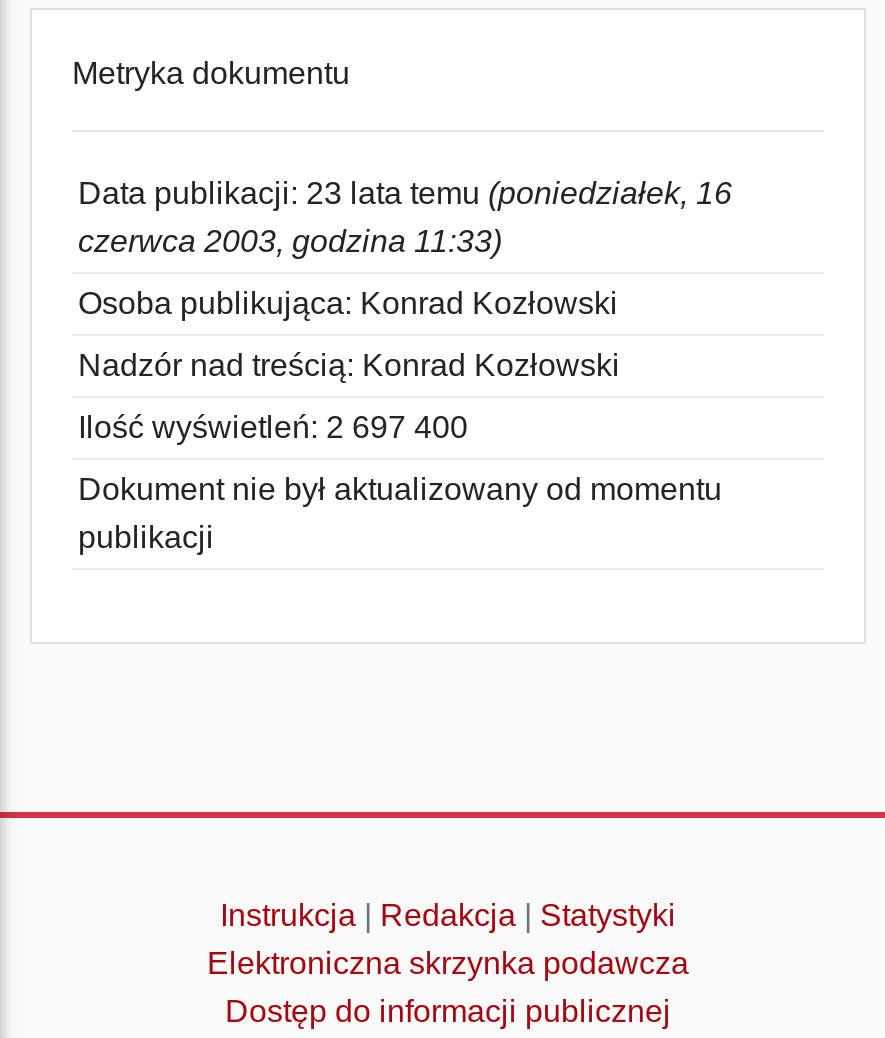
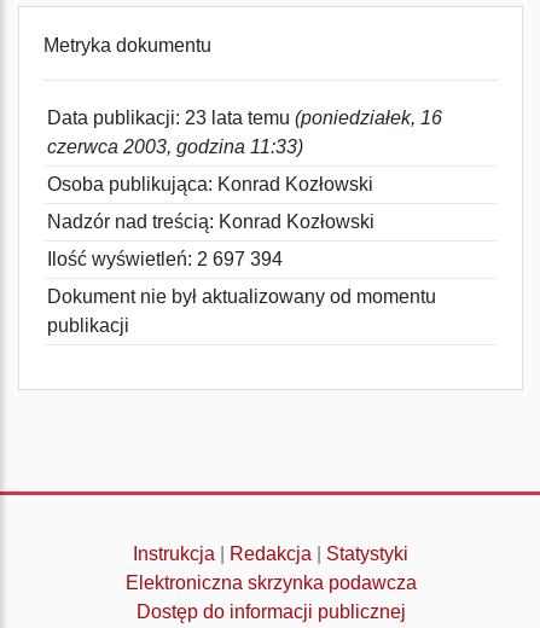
[78,410,468,444] Ilość wyświetleń: 2 697 400 -> [47,249,283,269] Ilość wyświetleń: 2 697 394

